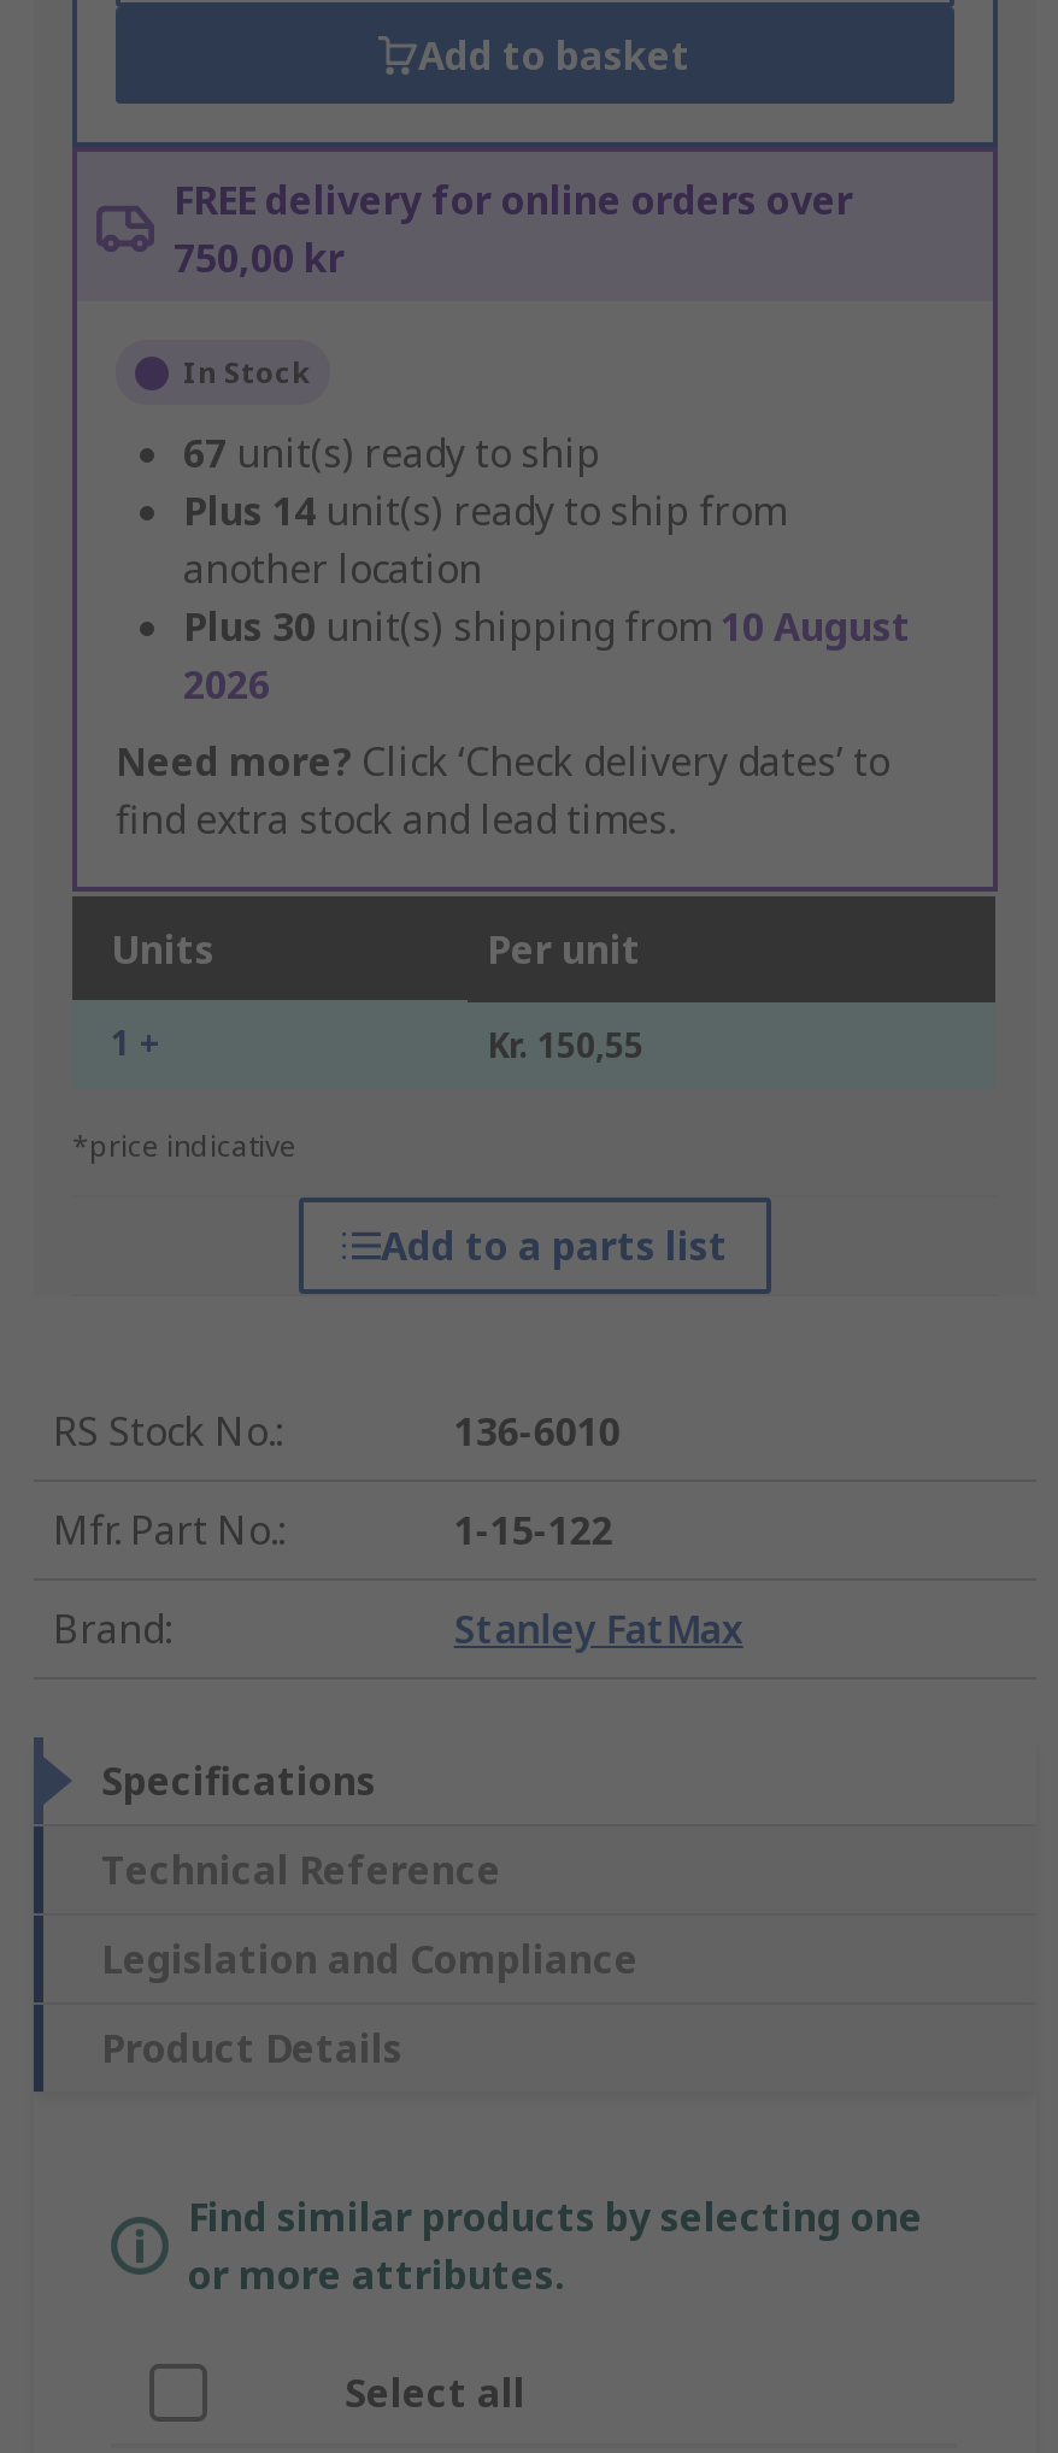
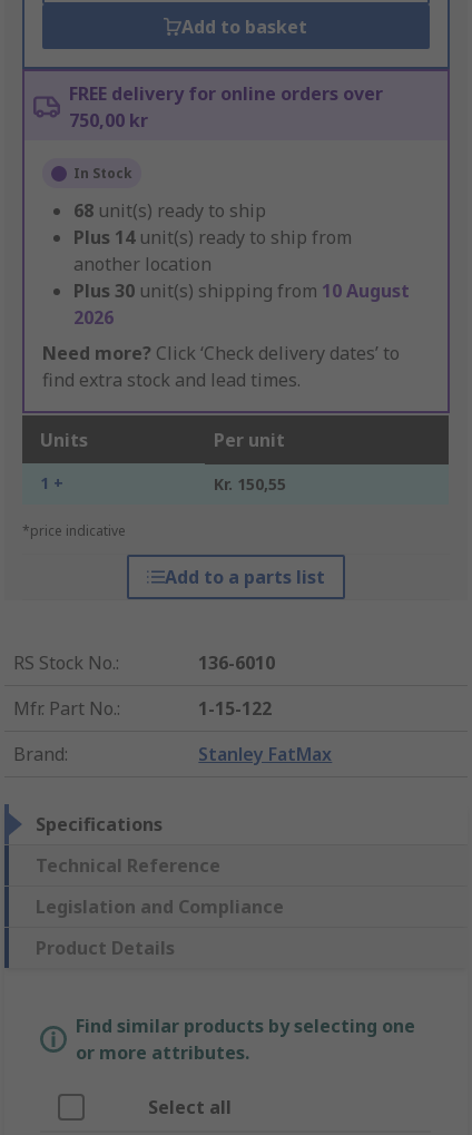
[183,428,600,481] 67 unit(s) ready to ship -> [73,199,266,223] 68 unit(s) ready to ship

